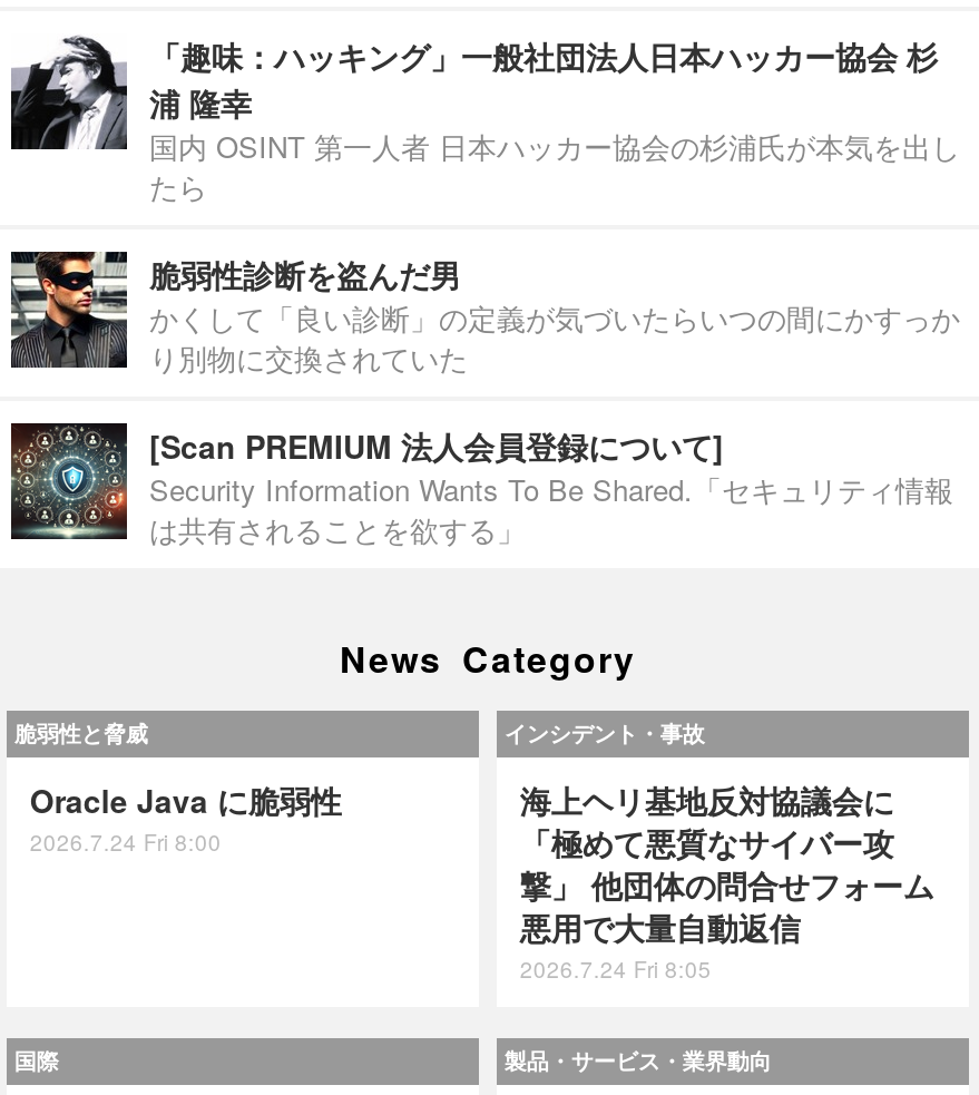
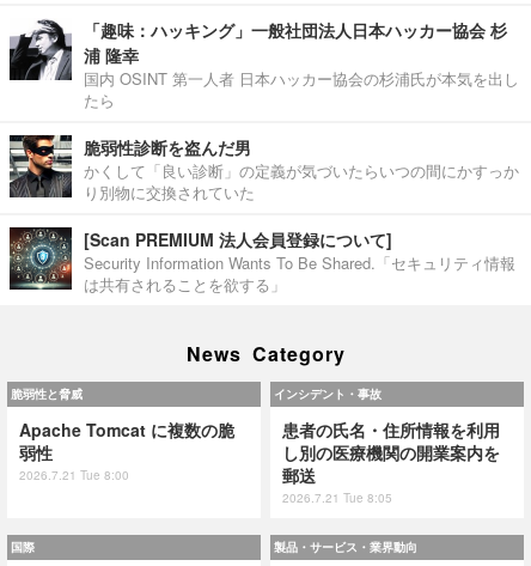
[30,777,342,858] Oracle Java に脆弱性 | 2026.7.24 Fri 8:00 -> [20,417,235,483] Apache Tomcat に複数の脆 | 弱性 | 2026.7.21 Tue 8:00
[520,777,934,984] 海上ヘリ基地反対協議会に | 「極めて悪質なサイバー攻 | 撃」 他団体の問合せフォーム | 悪用で大量自動返信 | 2026.7.24 Fri 8:05 -> [283,417,500,506] 患者の氏名・住所情報を利用 | し別の医療機関の開業案内を | 郵送 | 2026.7.21 Tue 8:05

